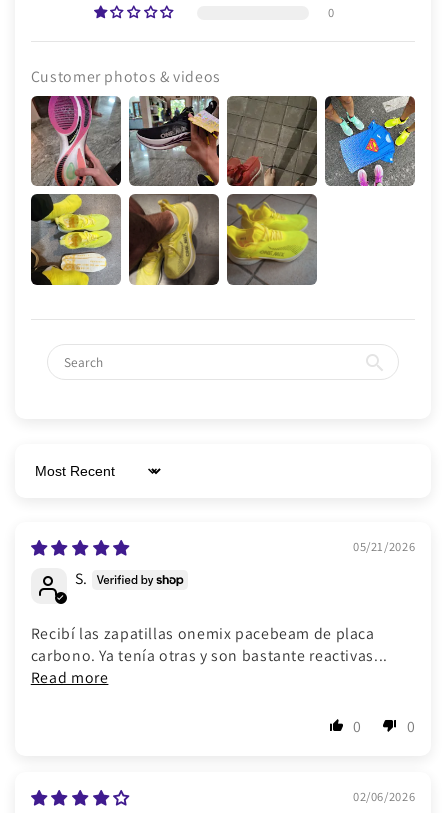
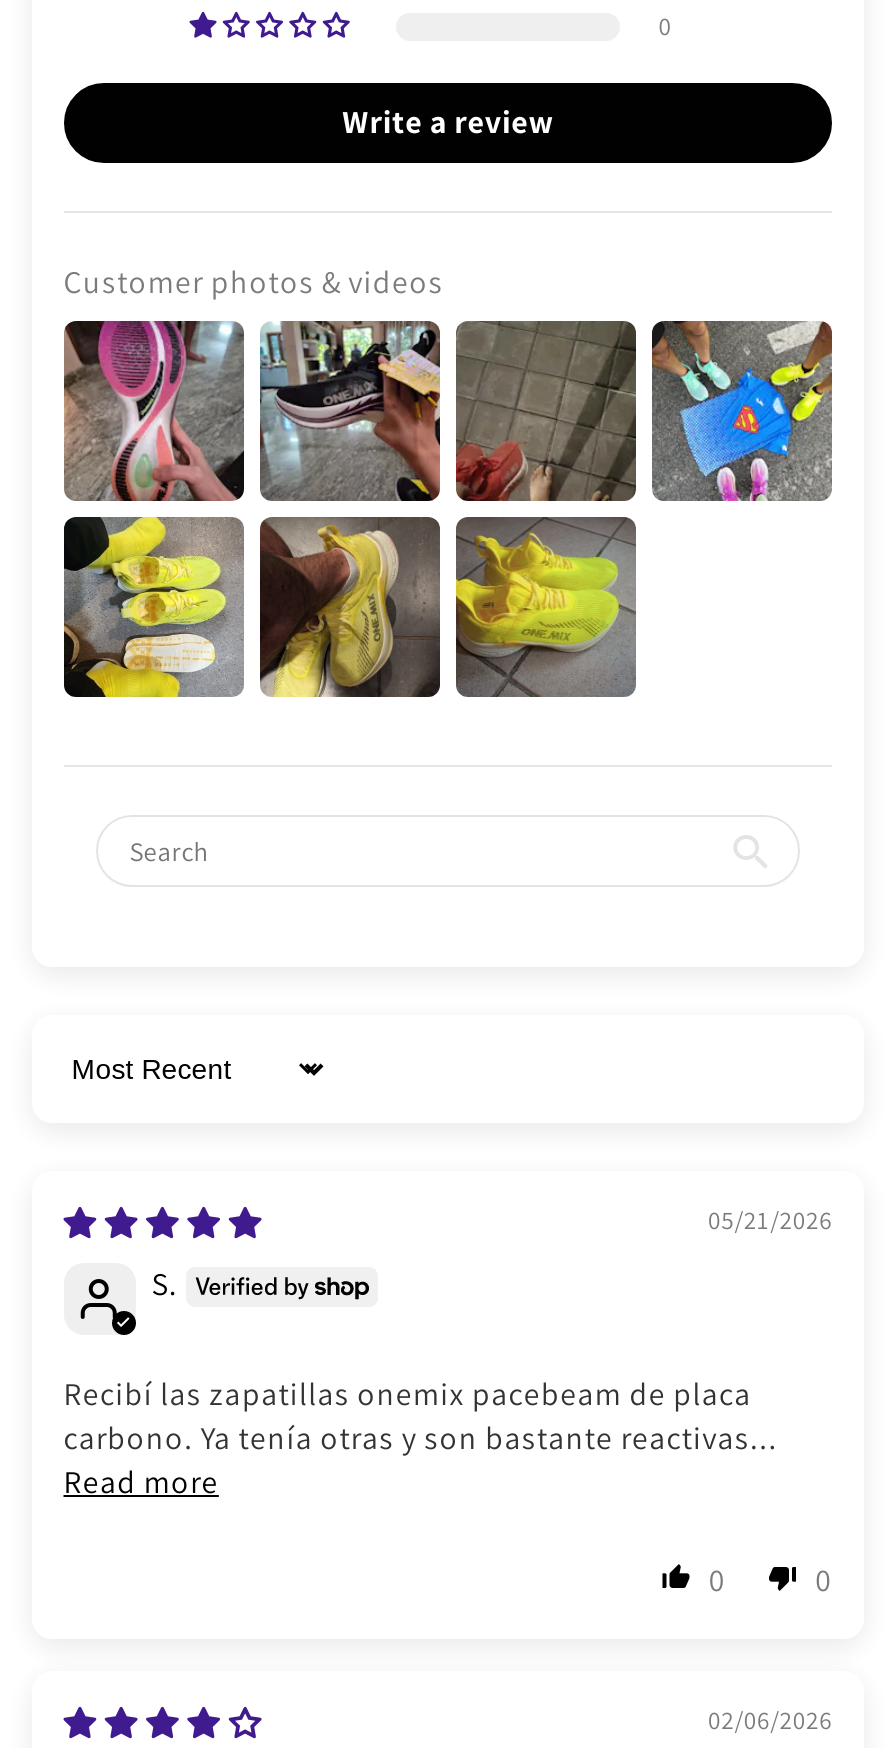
none -> [342,100,554,142] Write a review

